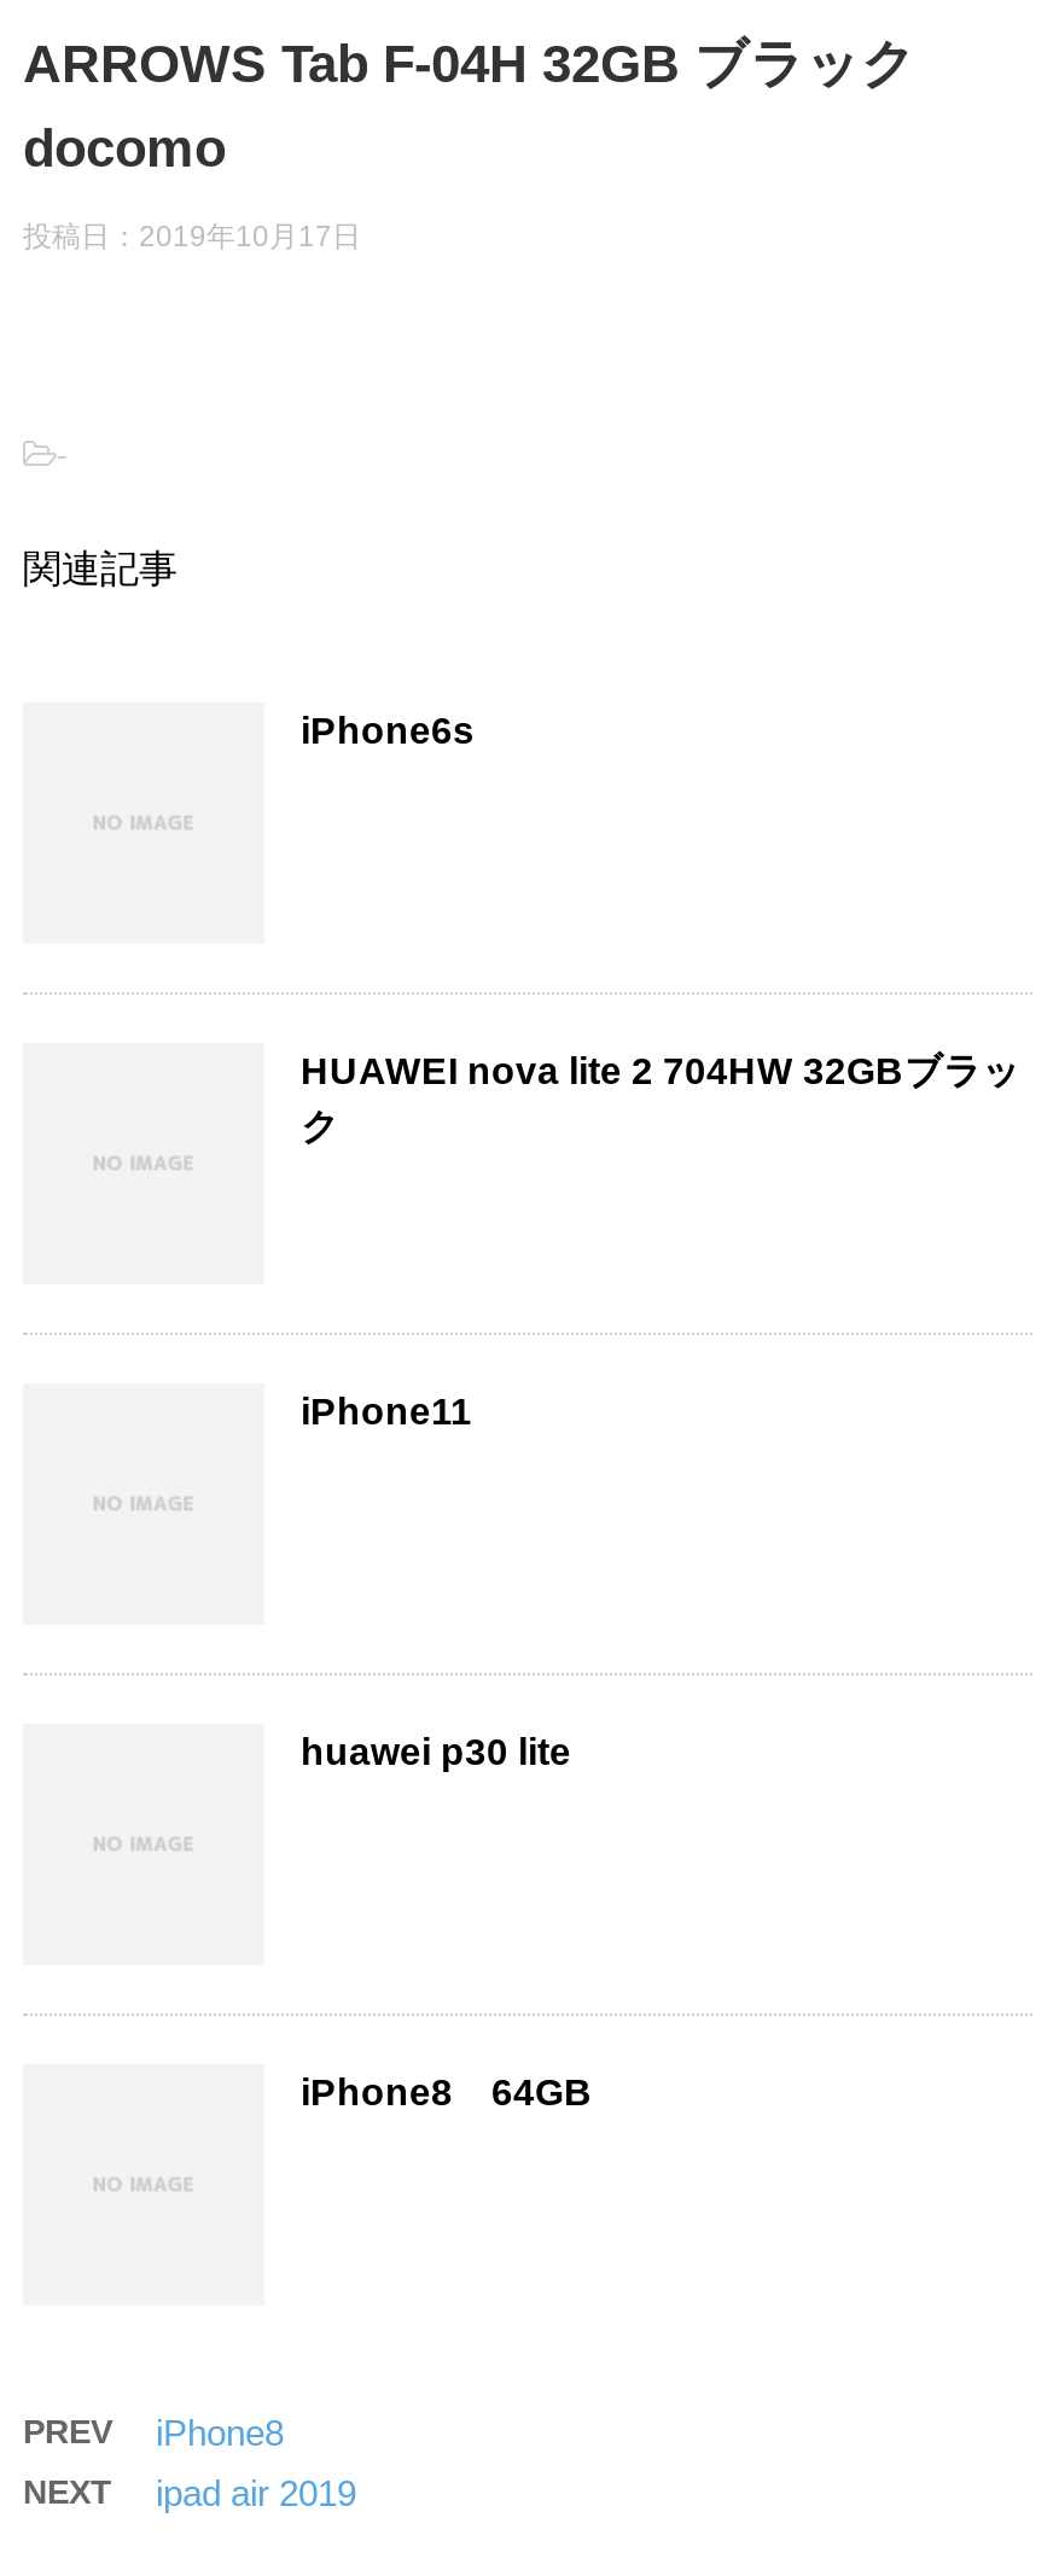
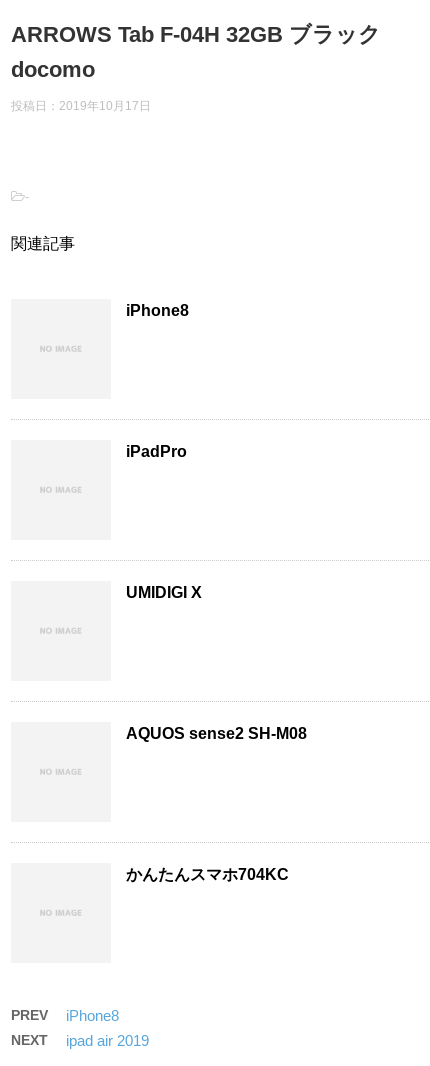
[301,710,475,751] iPhone6s -> [126,302,189,319] iPhone8
[301,1050,1020,1147] HUAWEI nova lite 2 704HW 32GBブラッ | ク -> [126,443,187,460] iPadPro
[301,1391,472,1432] iPhone11 -> [126,584,202,601] UMIDIGI X
[301,1731,571,1772] huawei p30 lite -> [126,725,307,742] AQUOS sense2 SH-M08
[301,2071,593,2112] iPhone8 64GB -> [126,866,289,883] かんたんスマホ704KC

